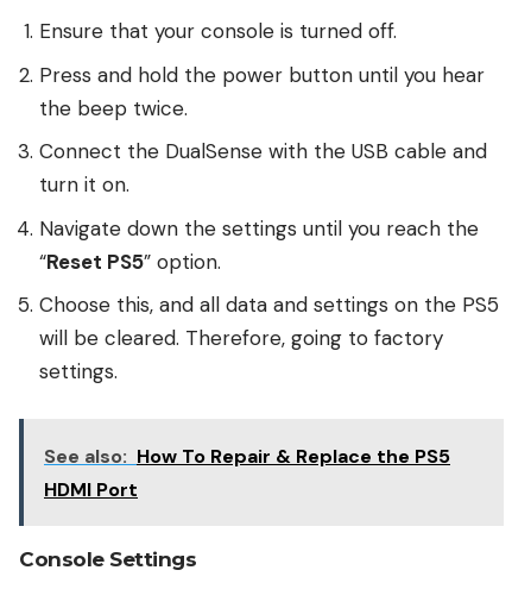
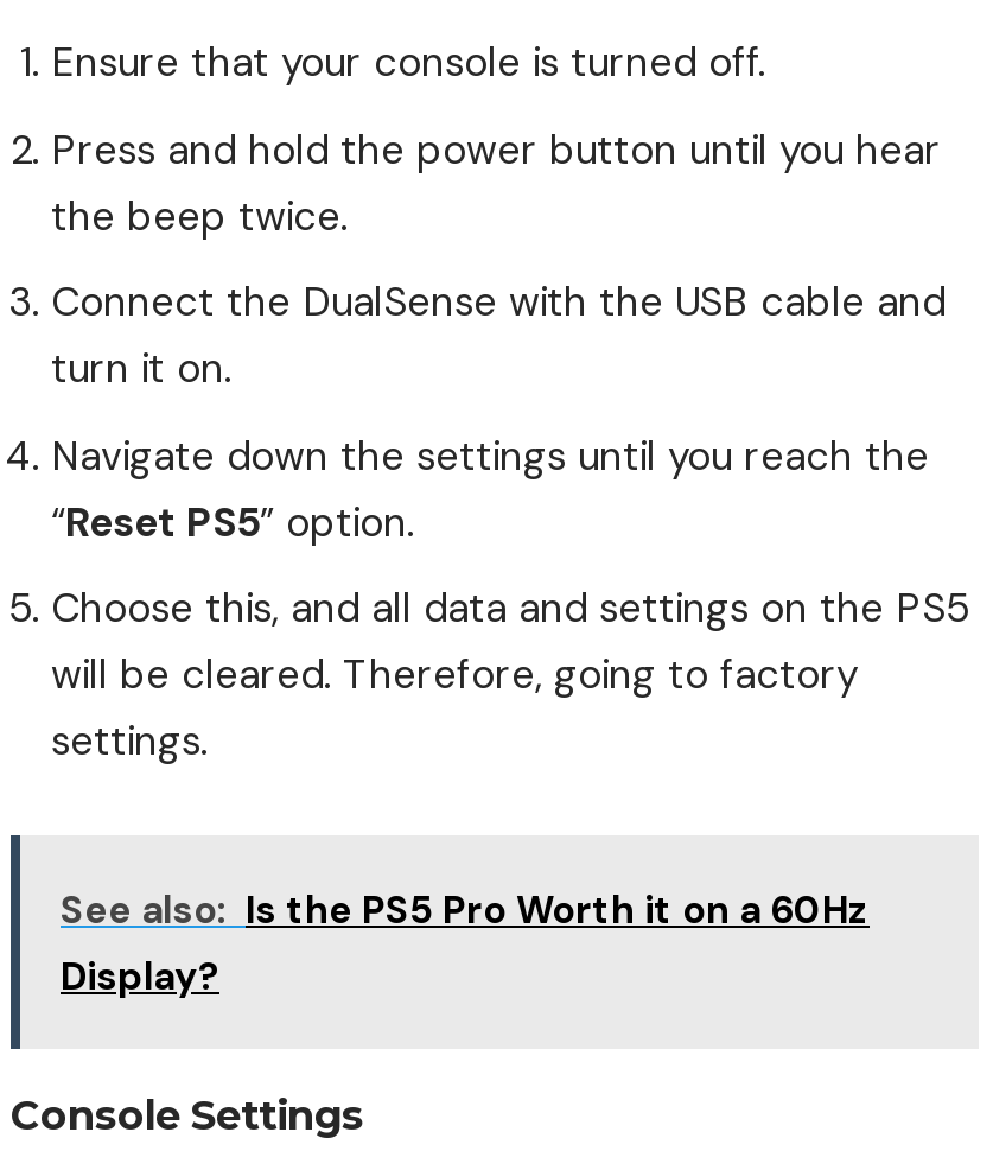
[44,443,450,502] See also: How To Repair & Replace the PS5 | HDMI Port -> [61,884,870,1001] See also: Is the PS5 Pro Worth it on a 60Hz | Display?

